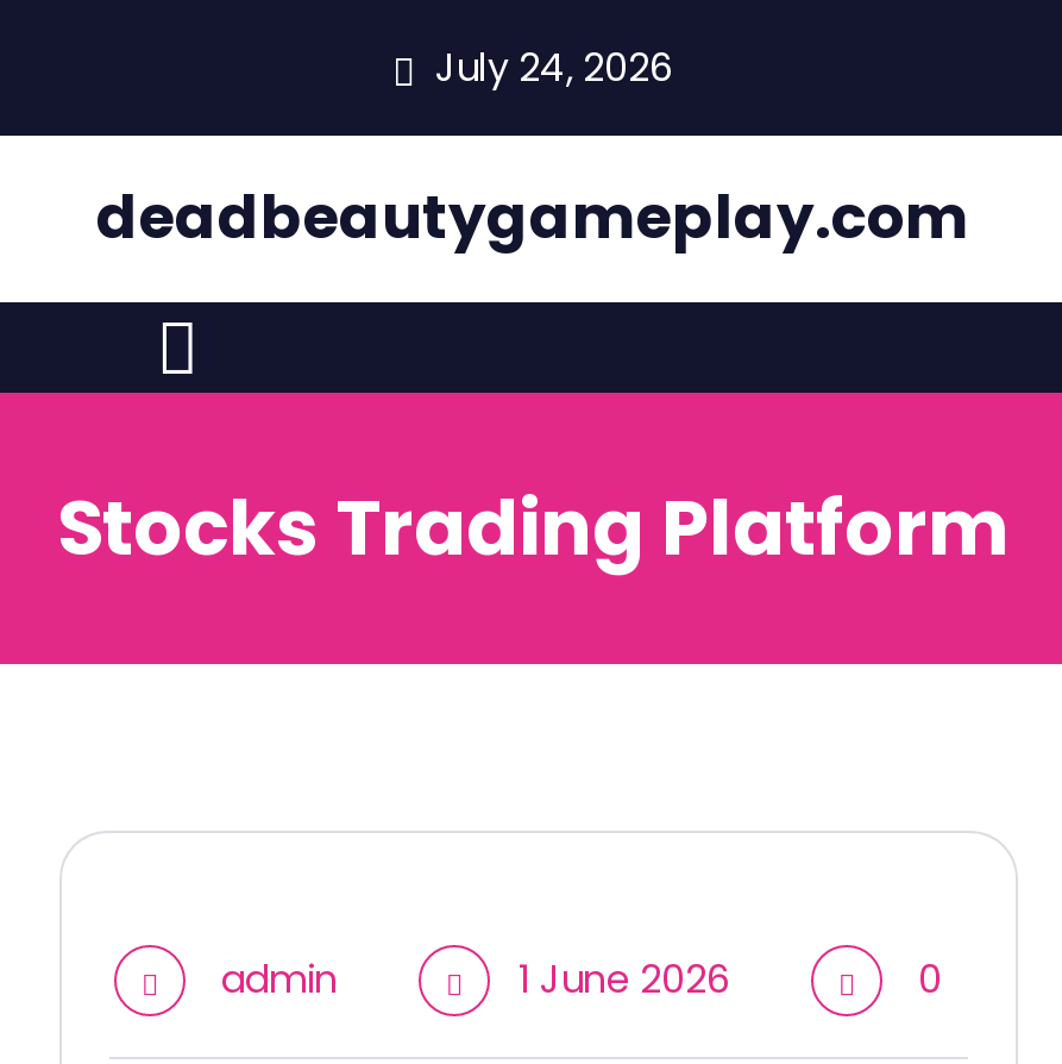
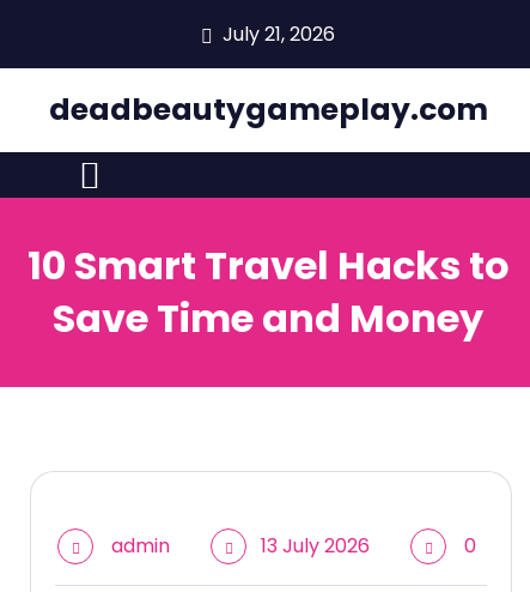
[435,40,673,95] July 24, 2026 -> [223,20,335,48] July 21, 2026
[57,473,1008,580] Stocks Trading Platform -> [27,238,509,345] 10 Smart Travel Hacks to | Save Time and Money
[509,952,730,1006] 1 June 2026 -> [256,532,370,559] 13 July 2026

